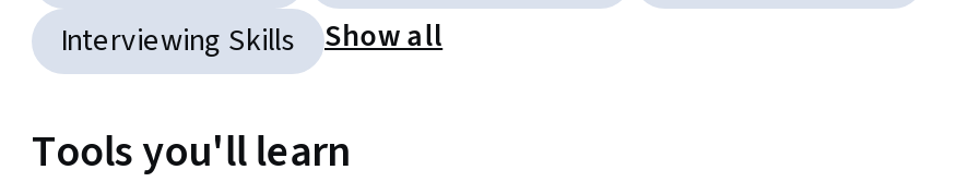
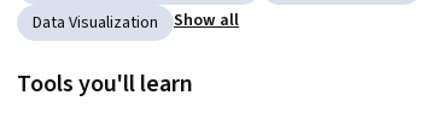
[60,19,296,62] Interviewing Skills -> [33,10,158,34] Data Visualization

